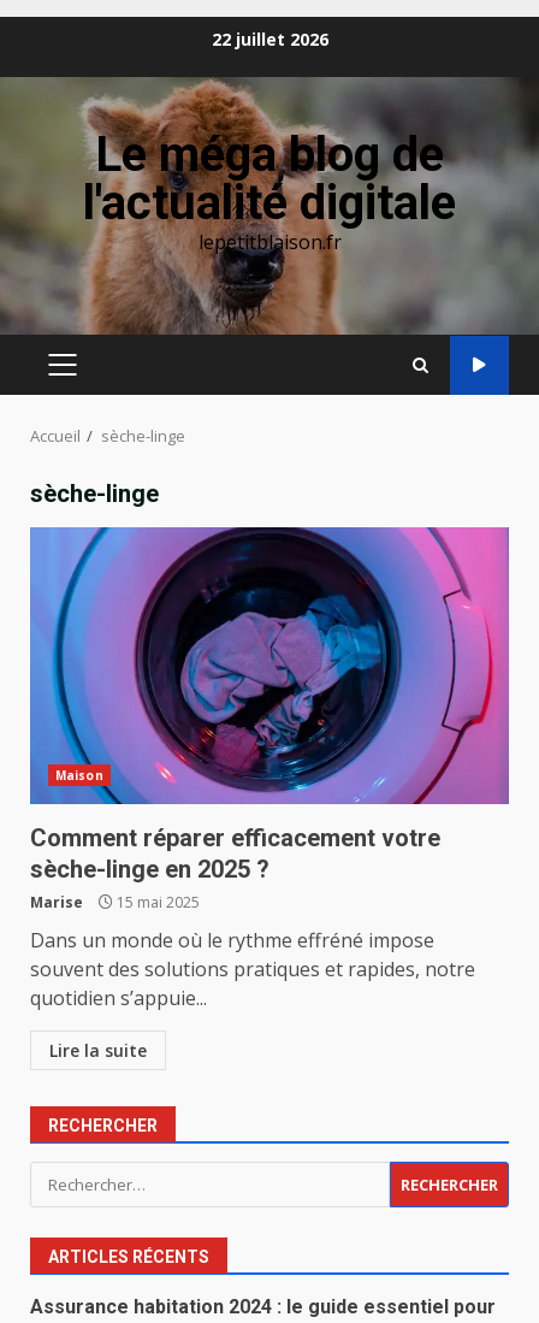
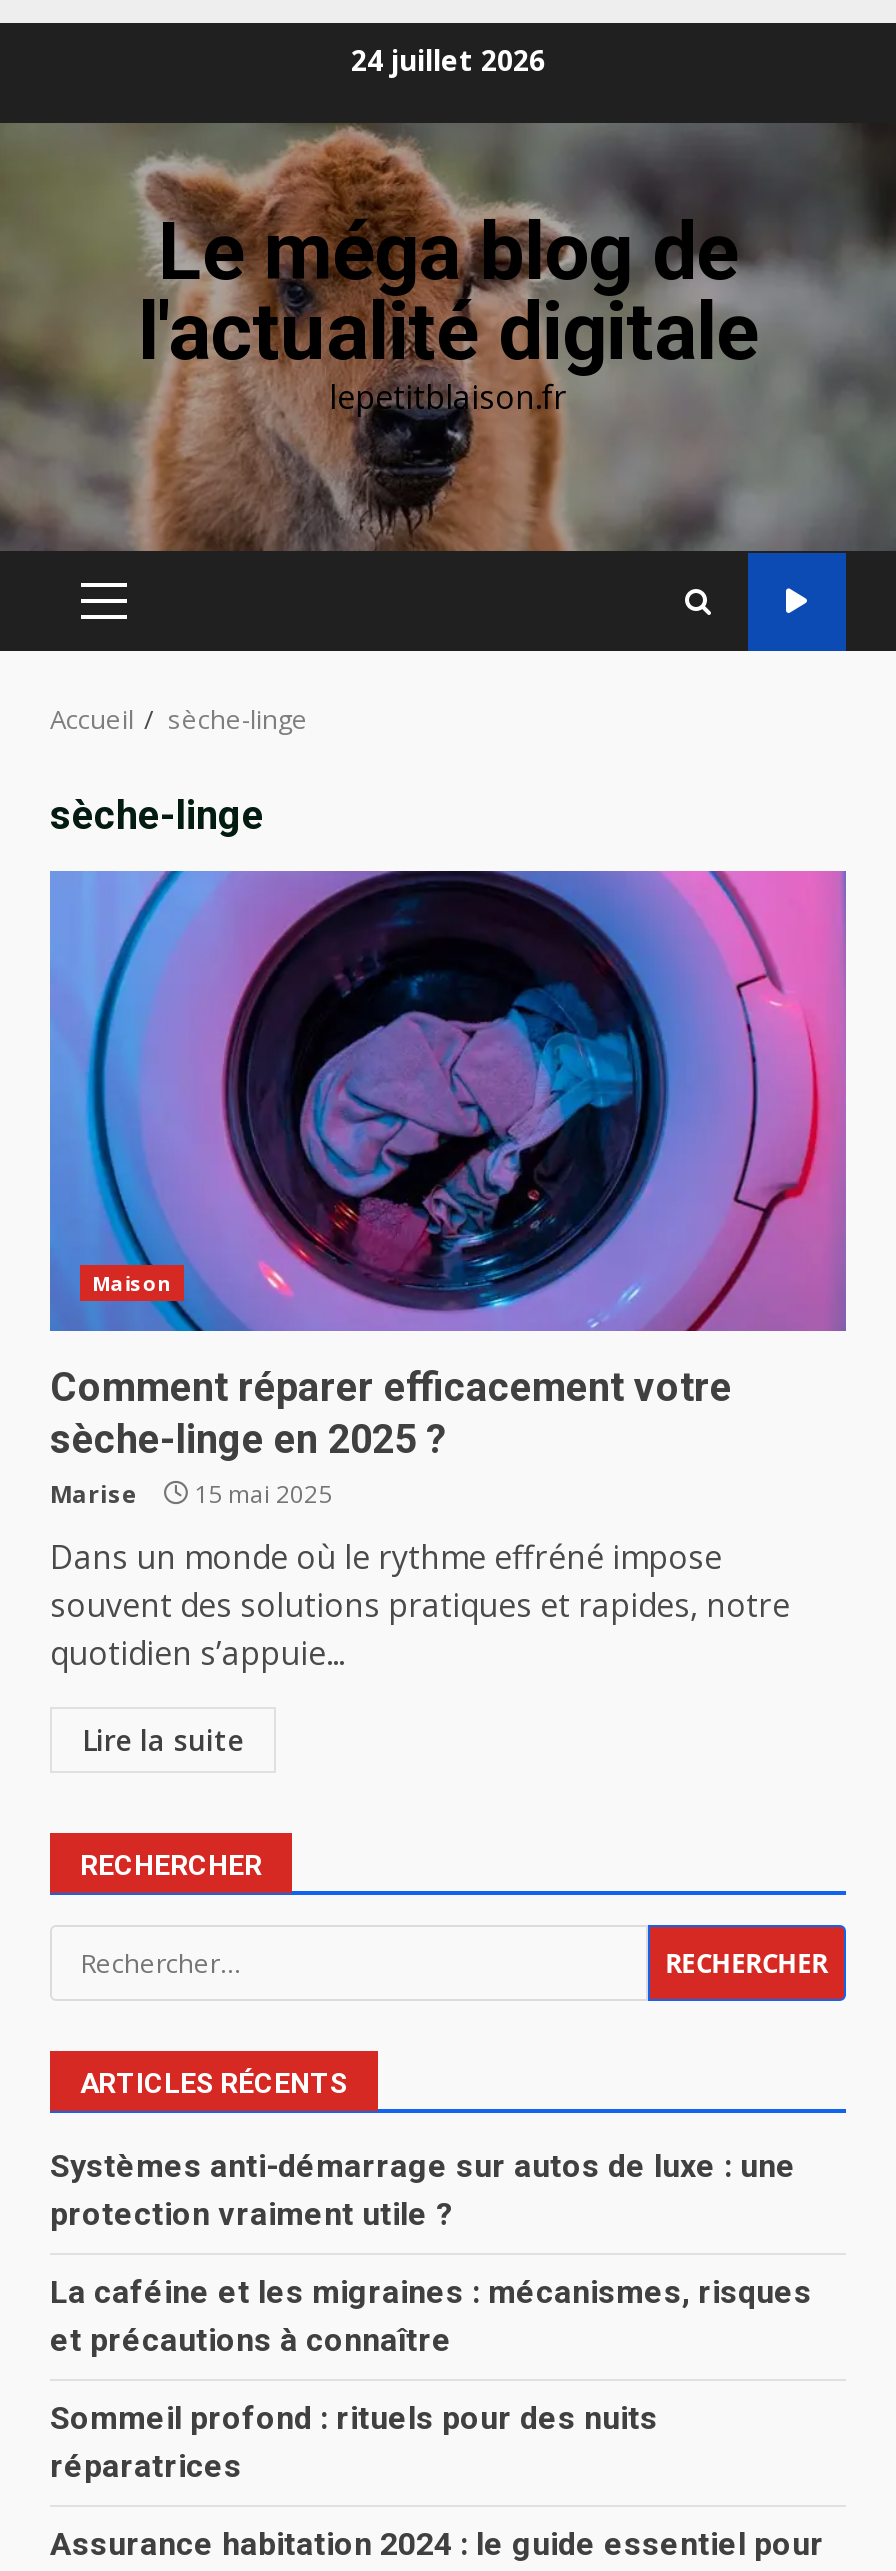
[211,27,328,50] 22 juillet 2026 -> [351,40,545,78] 24 juillet 2026
none -> [50,2147,812,2485] Systèmes anti-démarrage sur autos de luxe : une | protection vraiment utile ? | La caféine et les migraines : mécanismes, risques | et précautions à connaître | Sommeil profond : rituels pour des nuits | réparatrices

